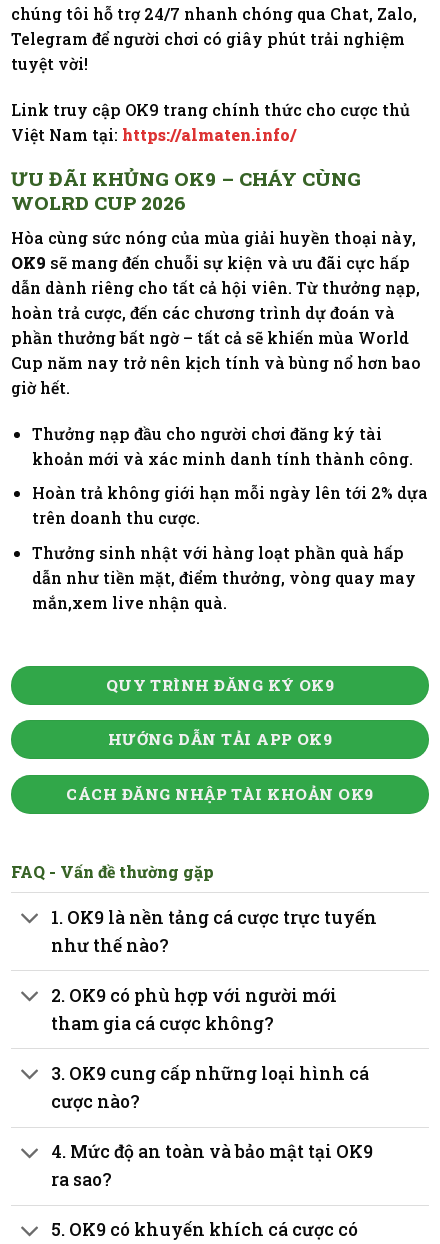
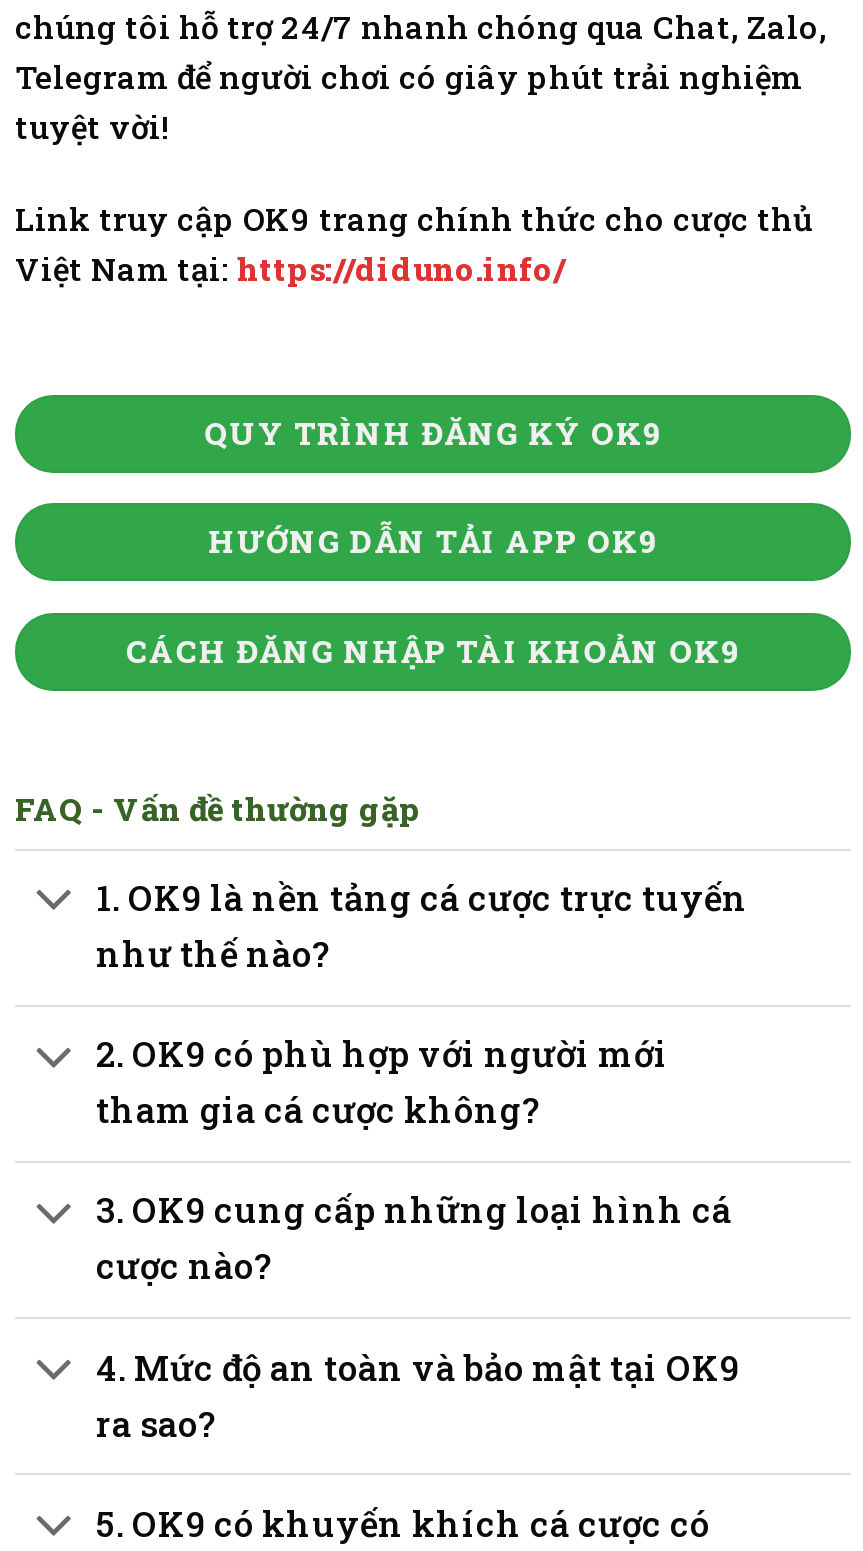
[11,124,428,613] Việt Nam tại: https://almaten.info/ | ƯU ĐÃI KHỦNG OK9 – CHÁY CÙNG | WOLRD CUP 2026 | Hòa cùng sức nóng của mùa giải huyền thoại này, | OK9 sẽ mang đến chuỗi sự kiện và ưu đãi cực hấp | dẫn dành riêng cho tất cả hội viên. Từ thưởng nạp, | hoàn trả cược, đến các chương trình dự đoán và | phần thưởng bất ngờ – tất cả sẽ khiến mùa World | Cup năm nay trở nên kịch tính và bùng nổ hơn bao | giờ hết. | Thưởng nạp đầu cho người chơi đăng ký tài | khoản mới và xác minh danh tính thành công. | Hoàn trả không giới hạn mỗi ngày lên tới 2% dựa | trên doanh thu cược. | Thưởng sinh nhật với hàng loạt phần quà hấp | dẫn như tiền mặt, điểm thưởng, vòng quay may | mắn,xem live nhận quà. -> [15,247,565,289] Việt Nam tại: https://diduno.info/

